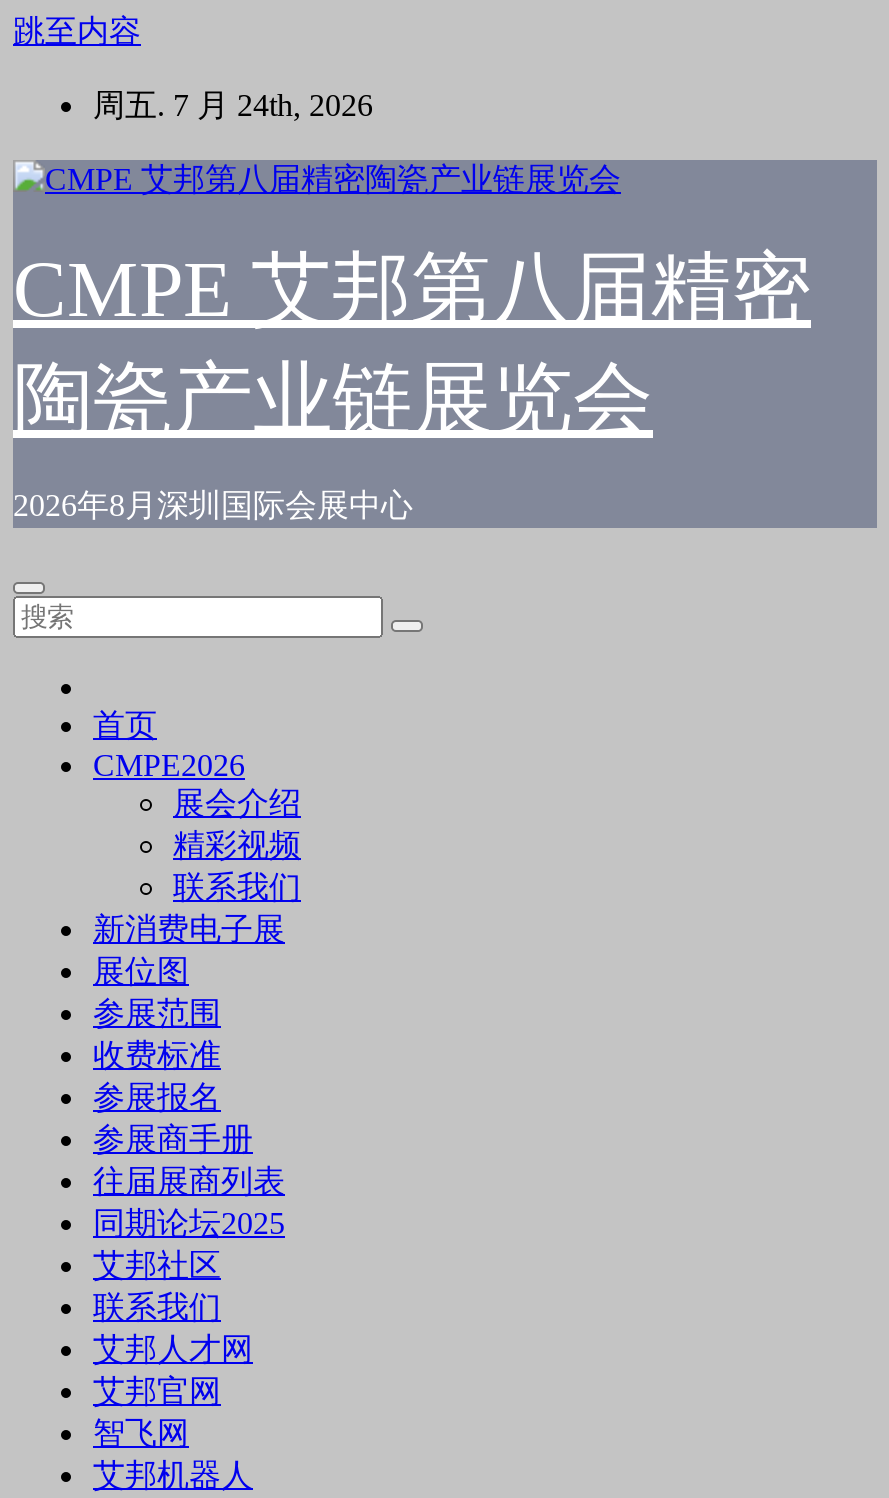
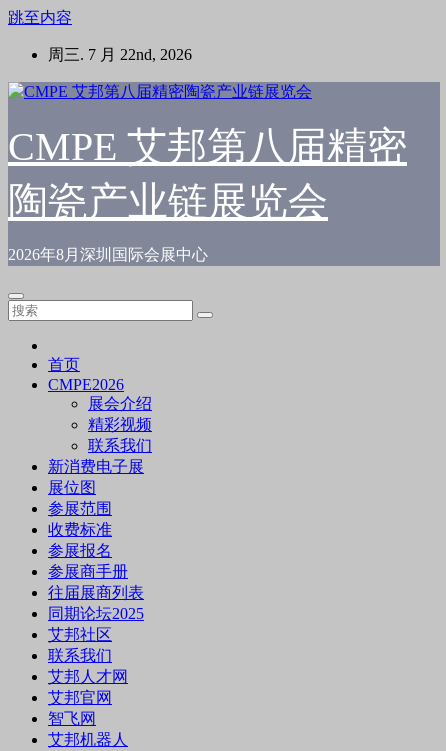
[93,88,373,122] 周五. 7 月 24th, 2026 -> [48,46,192,63] 周三. 7 月 22nd, 2026

